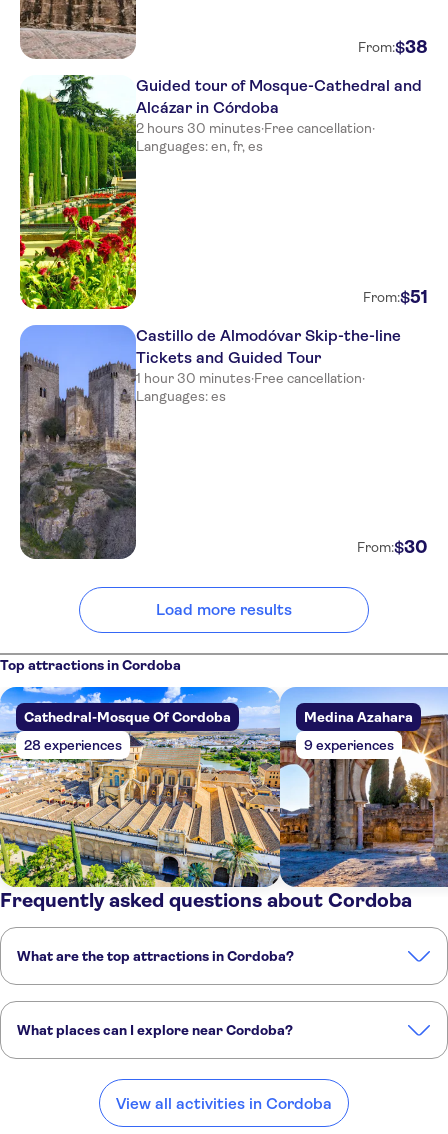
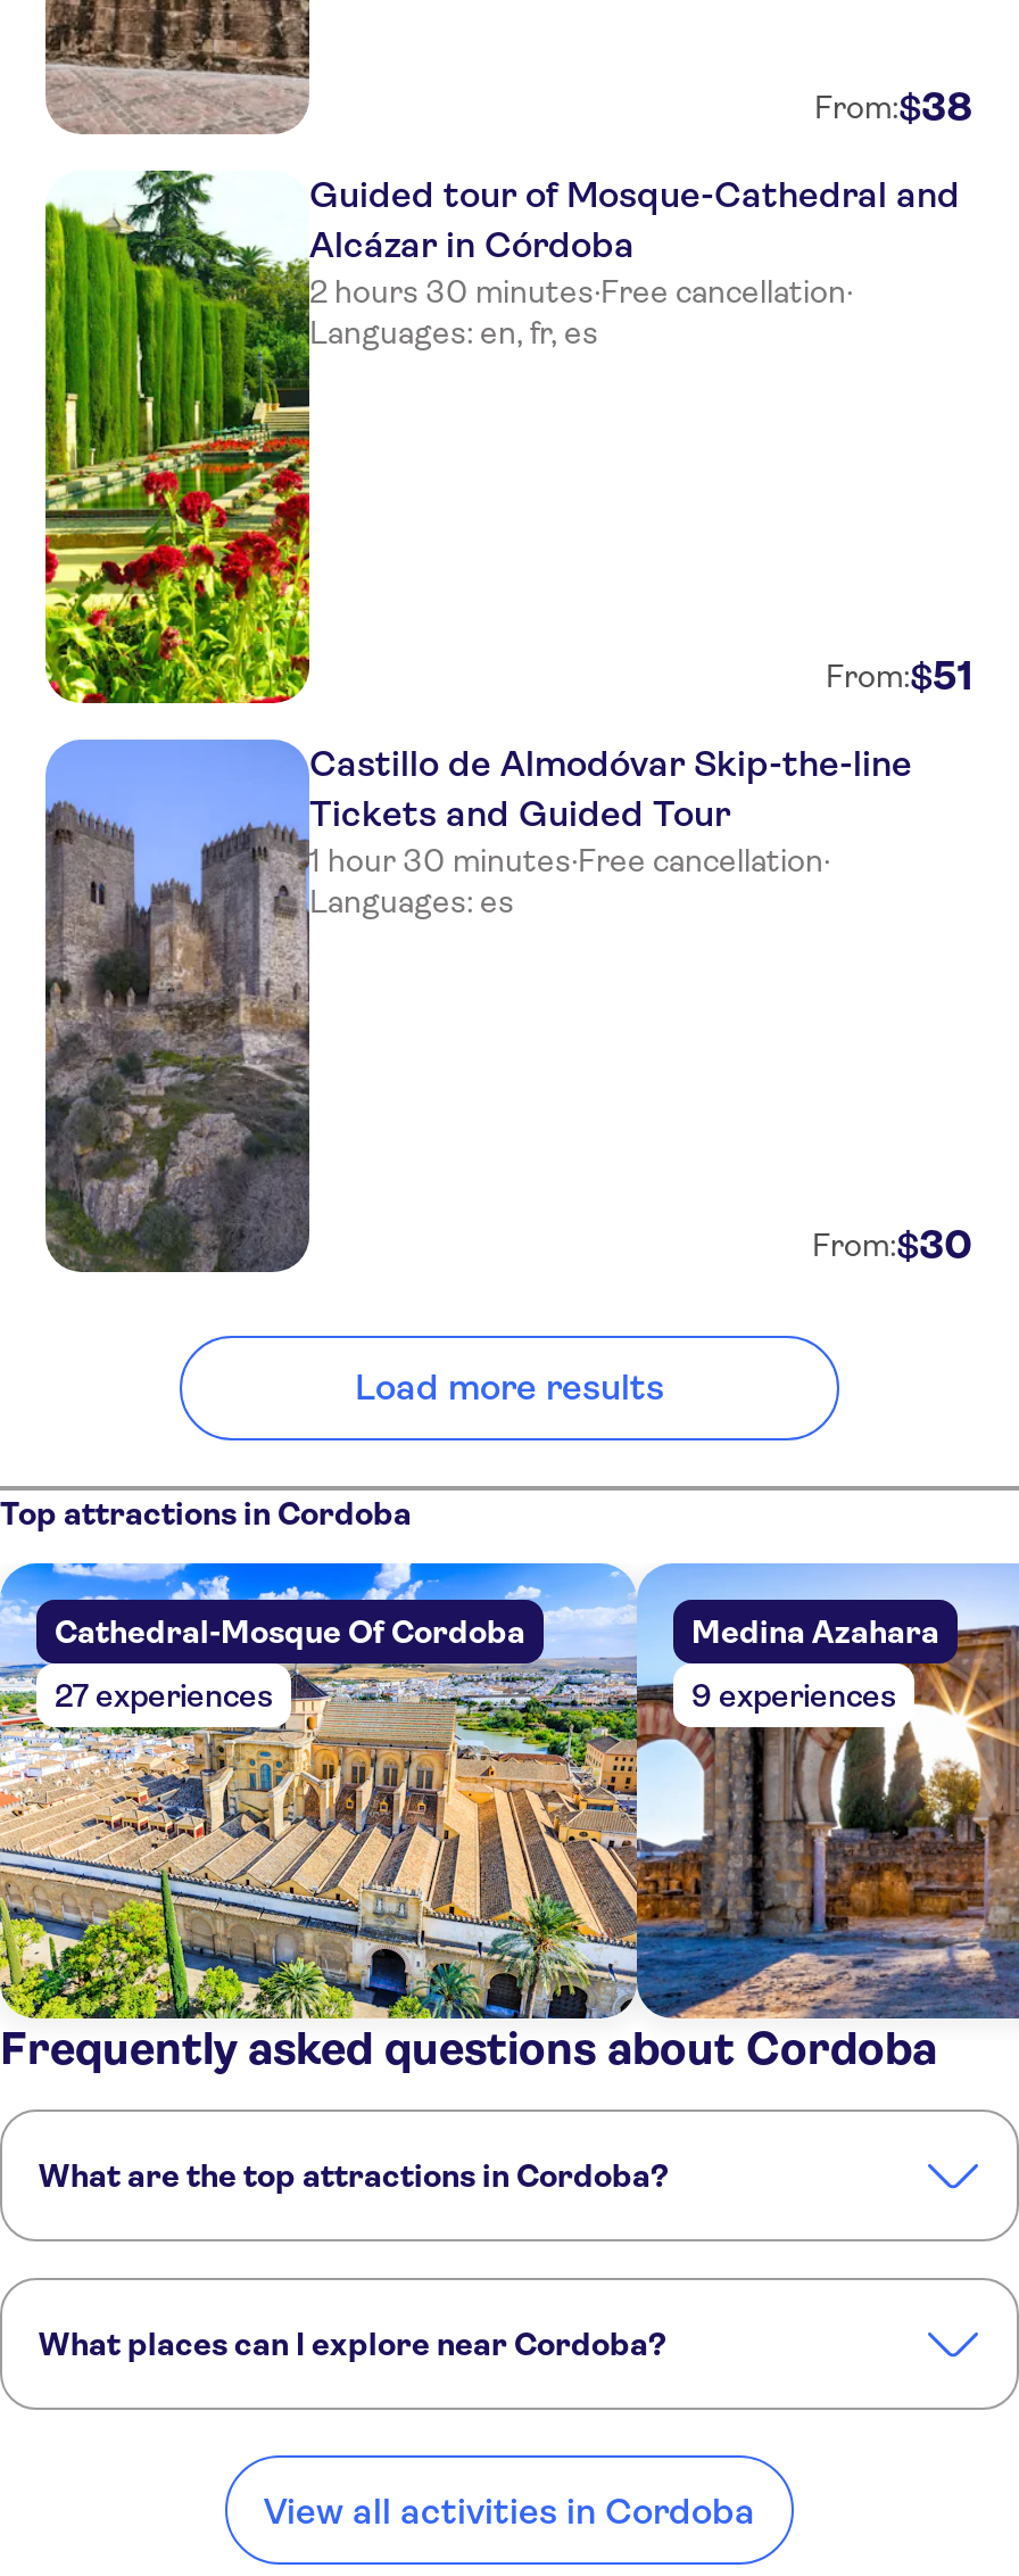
[24,737,122,753] 28 experiences -> [55,1677,273,1714] 27 experiences

